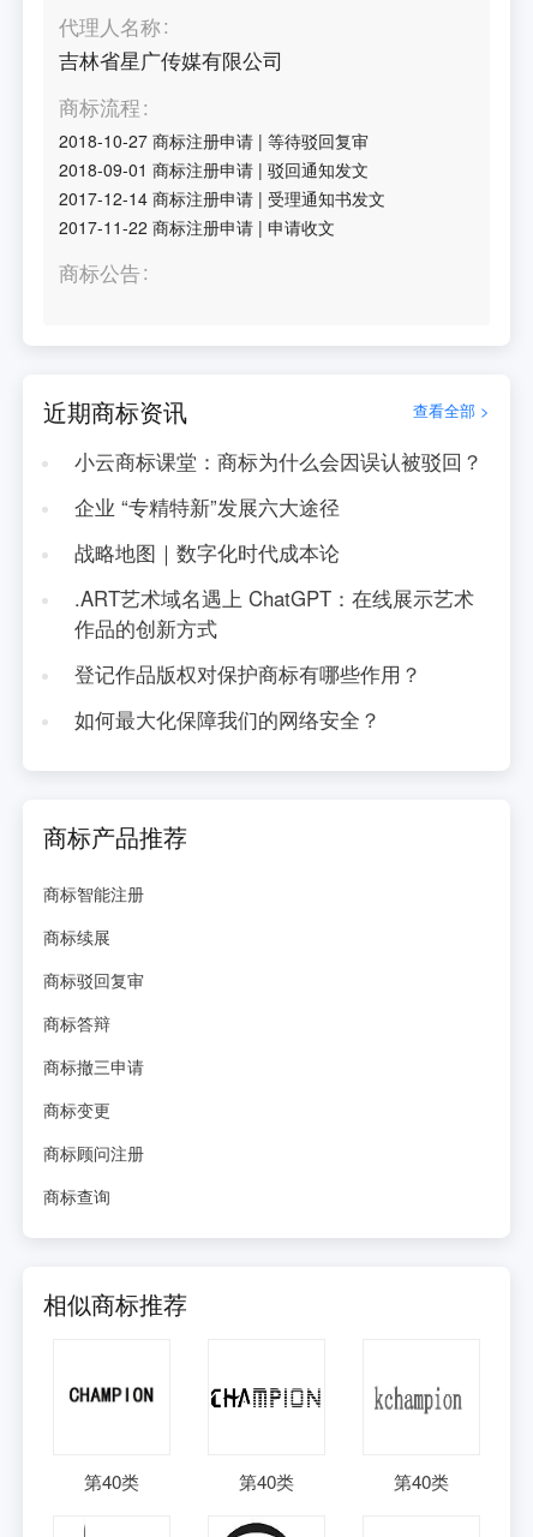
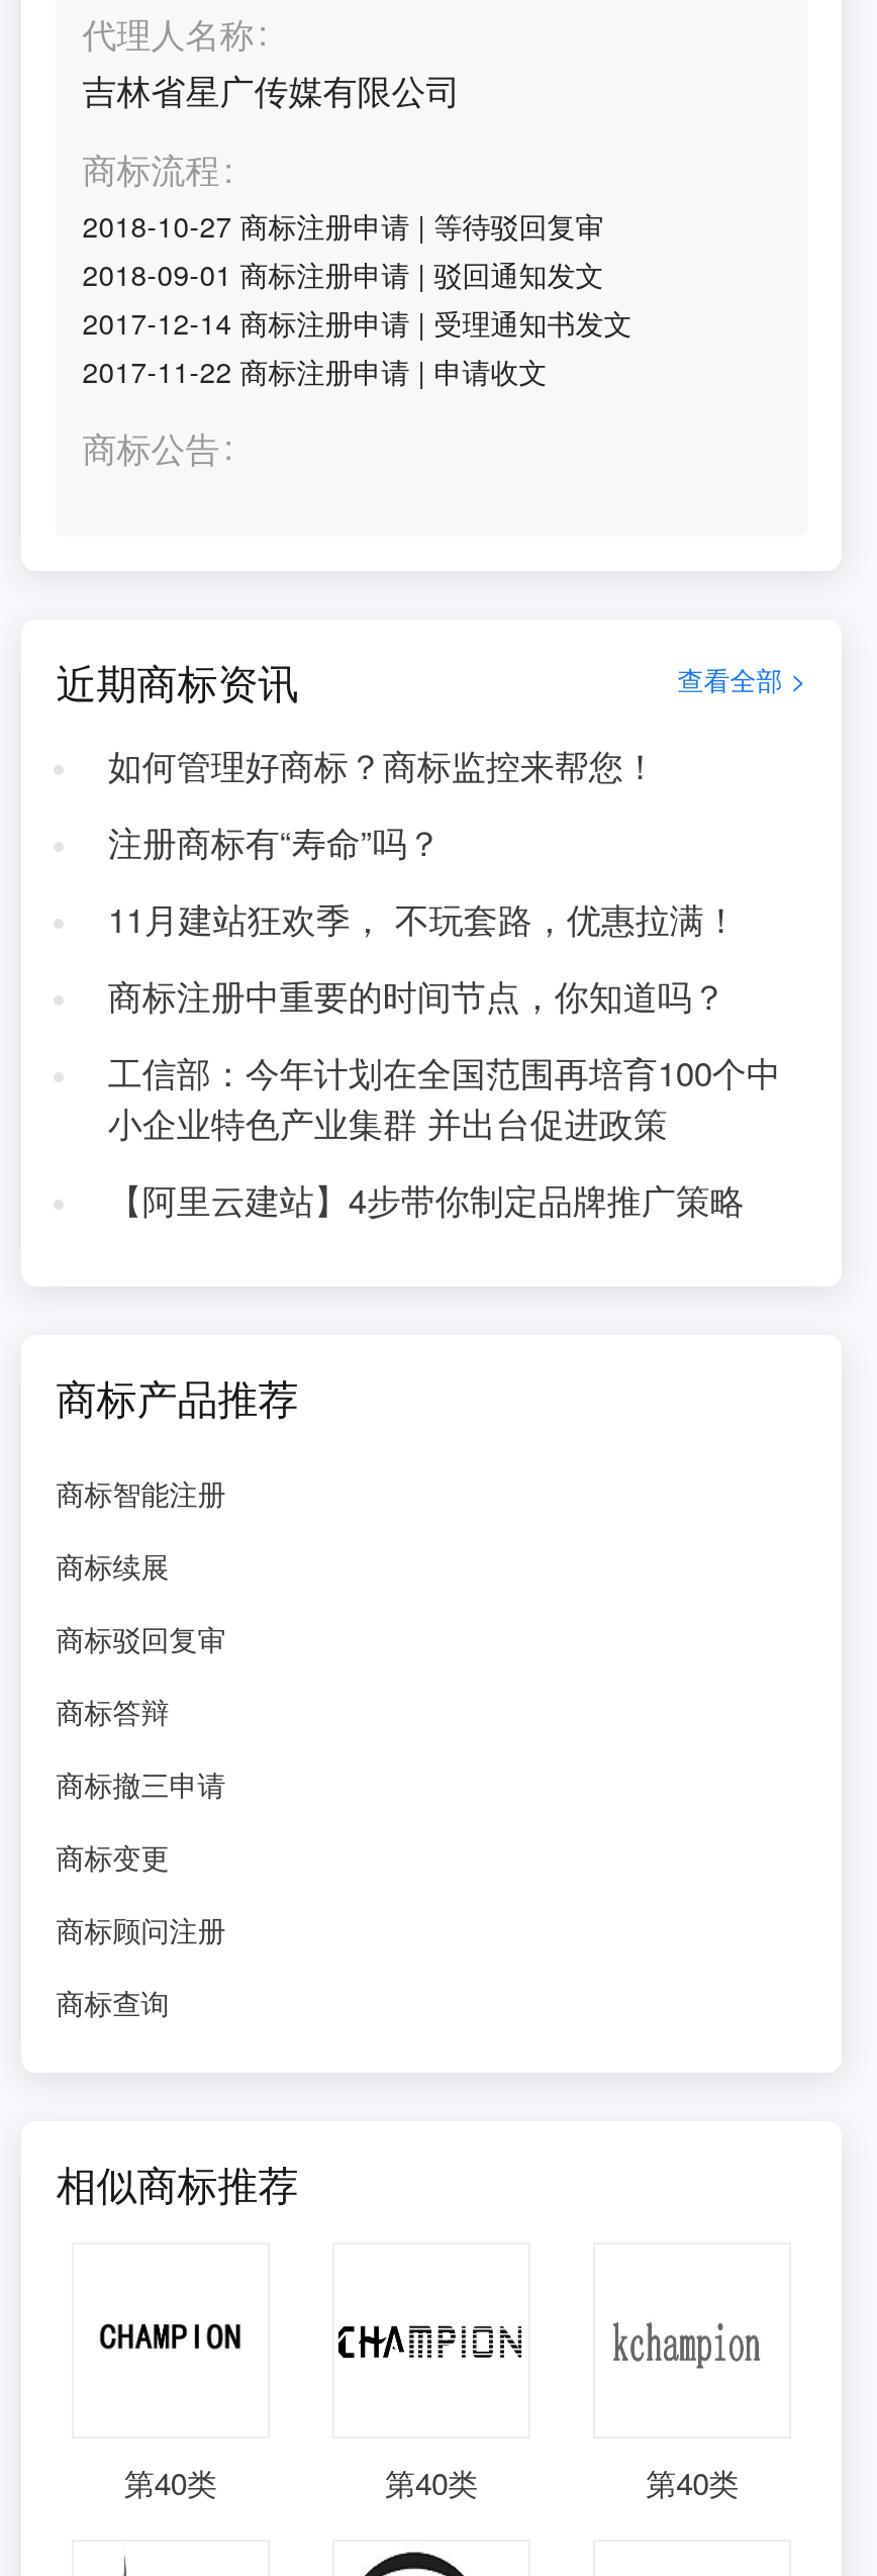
[74,447,482,476] 小云商标课堂：商标为什么会因误认被驳回？ -> [108,741,657,789] 如何管理好商标？商标监控来帮您！
[74,492,339,521] 企业 “专精特新”发展六大途径 -> [108,818,441,866] 注册商标有“寿命”吗？
[74,538,339,567] 战略地图｜数字化时代成本论 -> [108,894,738,943] 11月建站狂欢季， 不玩套路，优惠拉满！
[74,584,474,642] .ART艺术域名遇上 ChatGPT：在线展示艺术 | 作品的创新方式 -> [108,971,726,1020] 商标注册中重要的时间节点，你知道吗？
[74,659,421,688] 登记作品版权对保护商标有哪些作用？ -> [108,1048,781,1147] 工信部：今年计划在全国范围再培育100个中 | 小企业特色产业集群 并出台促进政策
[74,705,380,734] 如何最大化保障我们的网络安全？ -> [108,1175,744,1224] 【阿里云建站】4步带你制定品牌推广策略

